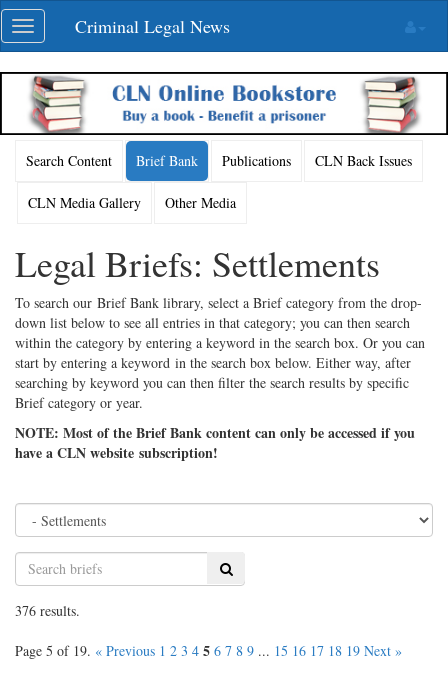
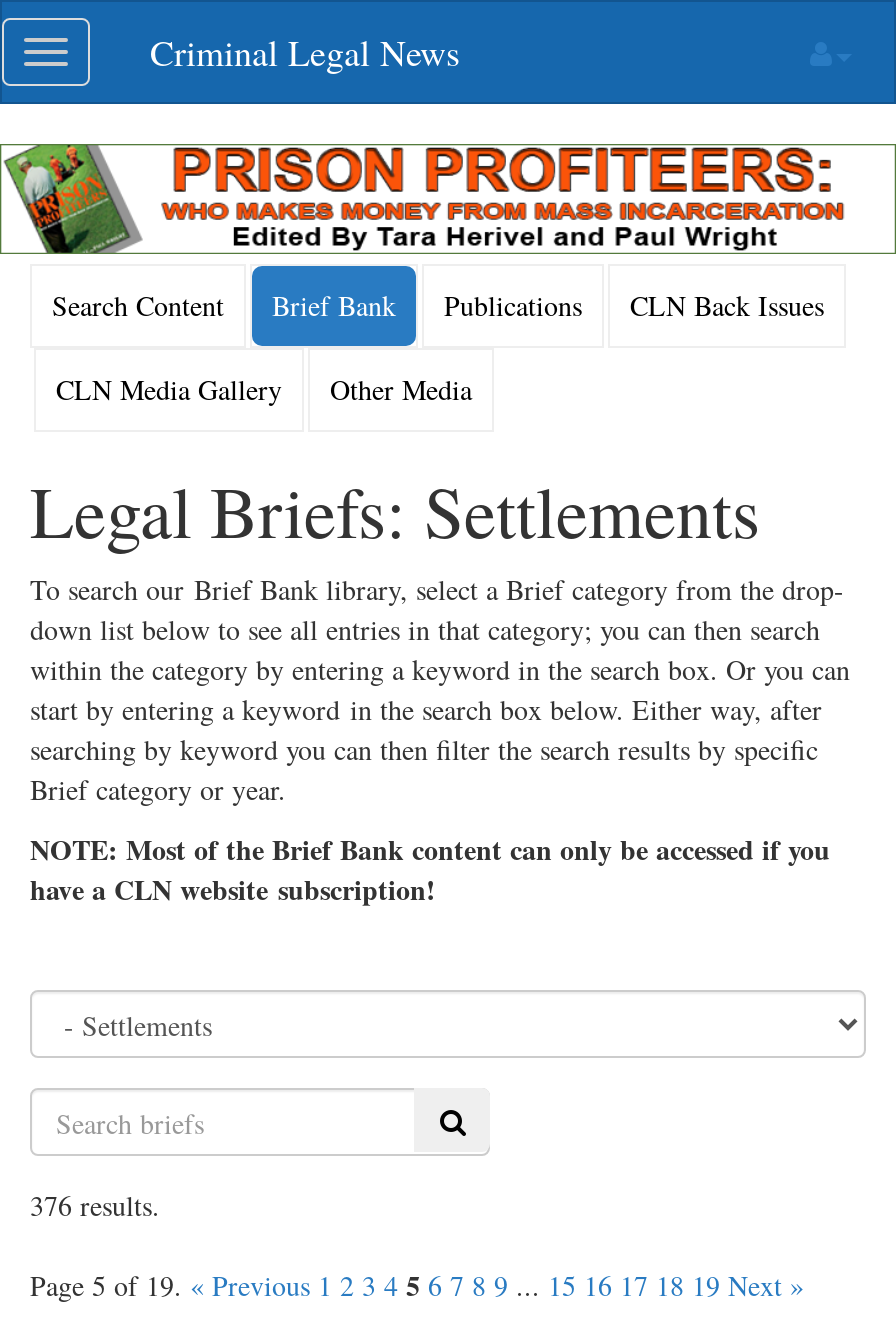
[3,71,445,136] [image] -> [6,142,890,256] [image]

